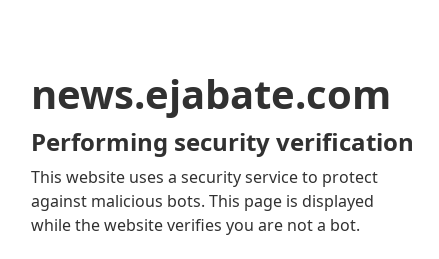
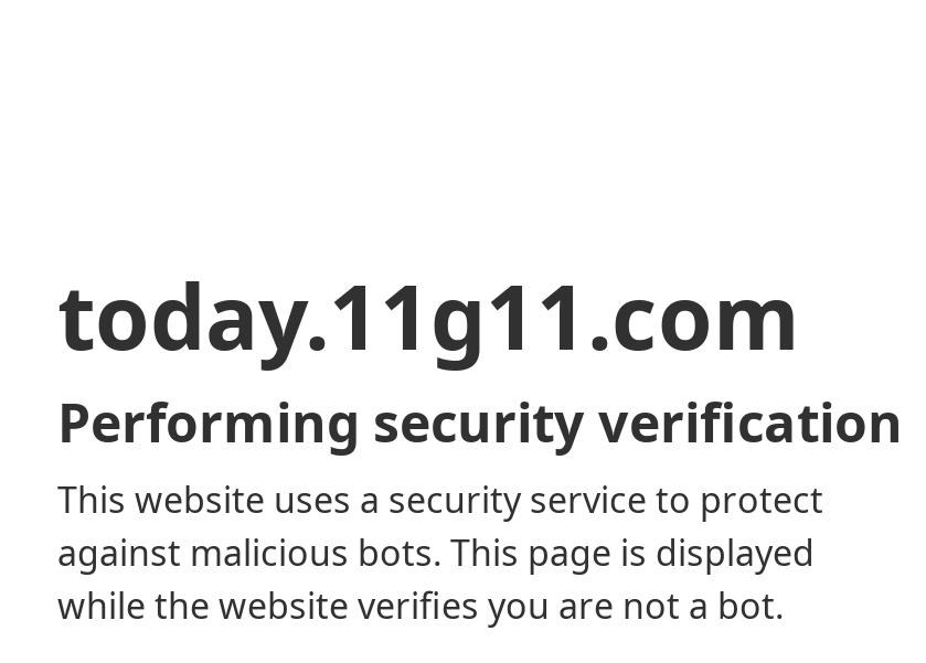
[31,66,391,121] news.ejabate.com -> [57,255,799,376] today.11g11.com

